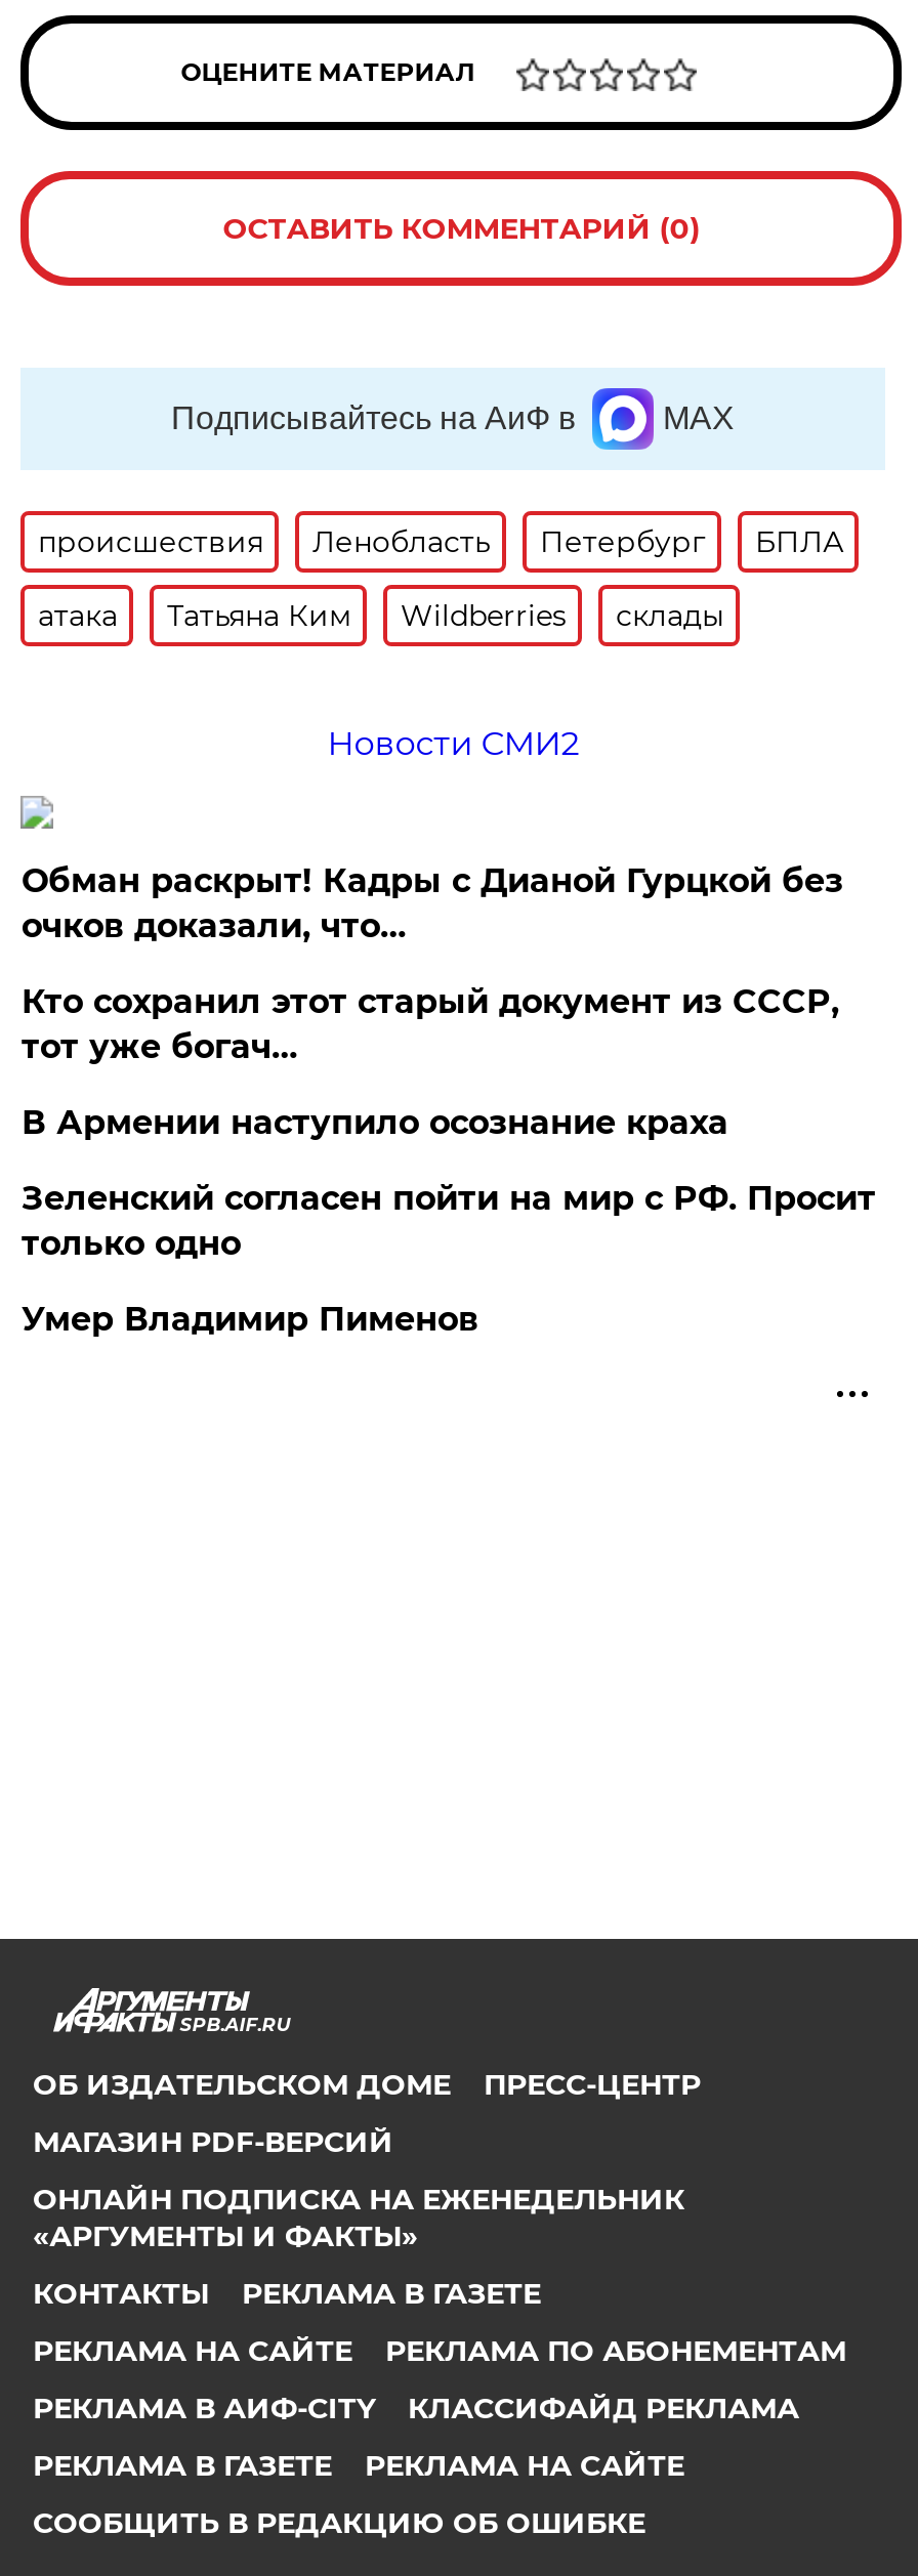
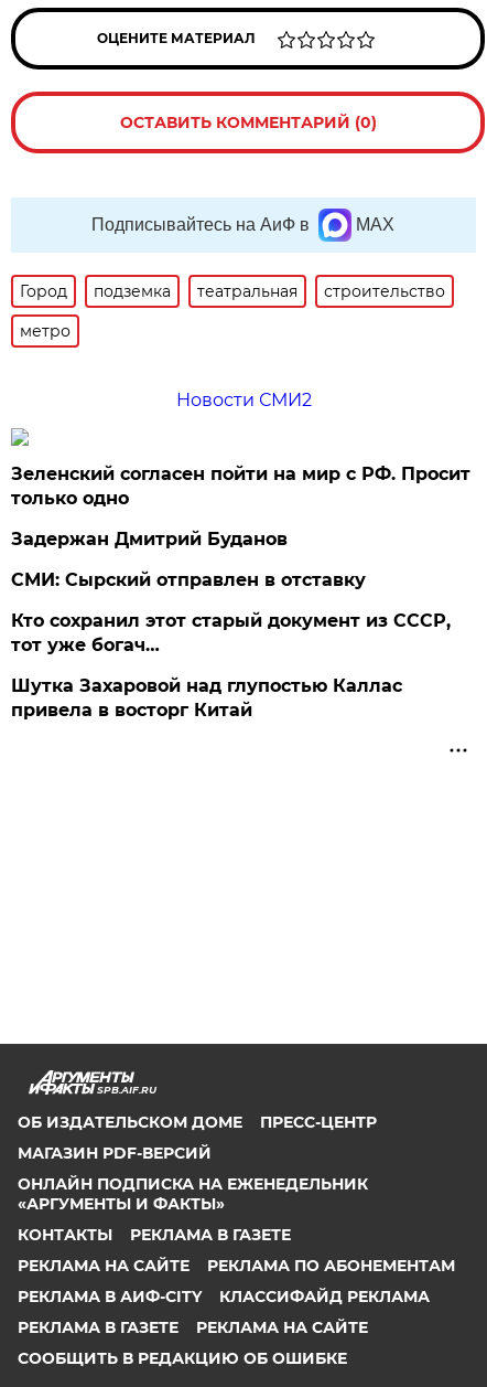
[38,523,843,560] происшествия | Ленобласть | Петербург | БПЛА -> [20,281,446,301] Город | подземка | театральная | строительство
[38,597,724,634] атака | Татьяна Ким | Wildberries | склады -> [20,321,71,341] метро
[21,861,843,1142] Обман раскрыт! Кадры с Дианой Гурцкой без | очков доказали, что… | В Армении наступило осознание краха -> none
moved [21,982,839,1066] -> [11,610,451,655]: Кто сохранил этот старый документ из СССР, | тот уже богач…
moved [21,1179,876,1263] -> [11,463,471,509]: Зеленский согласен пойти на мир с РФ. Просит | только одно
[21,1300,478,1339] Умер Владимир Пименов -> [11,529,403,721] Задержан Дмитрий Буданов | СМИ: Сырский отправлен в отставку | Шутка Захаровой над глупостью Каллас | привела в восторг Китай

